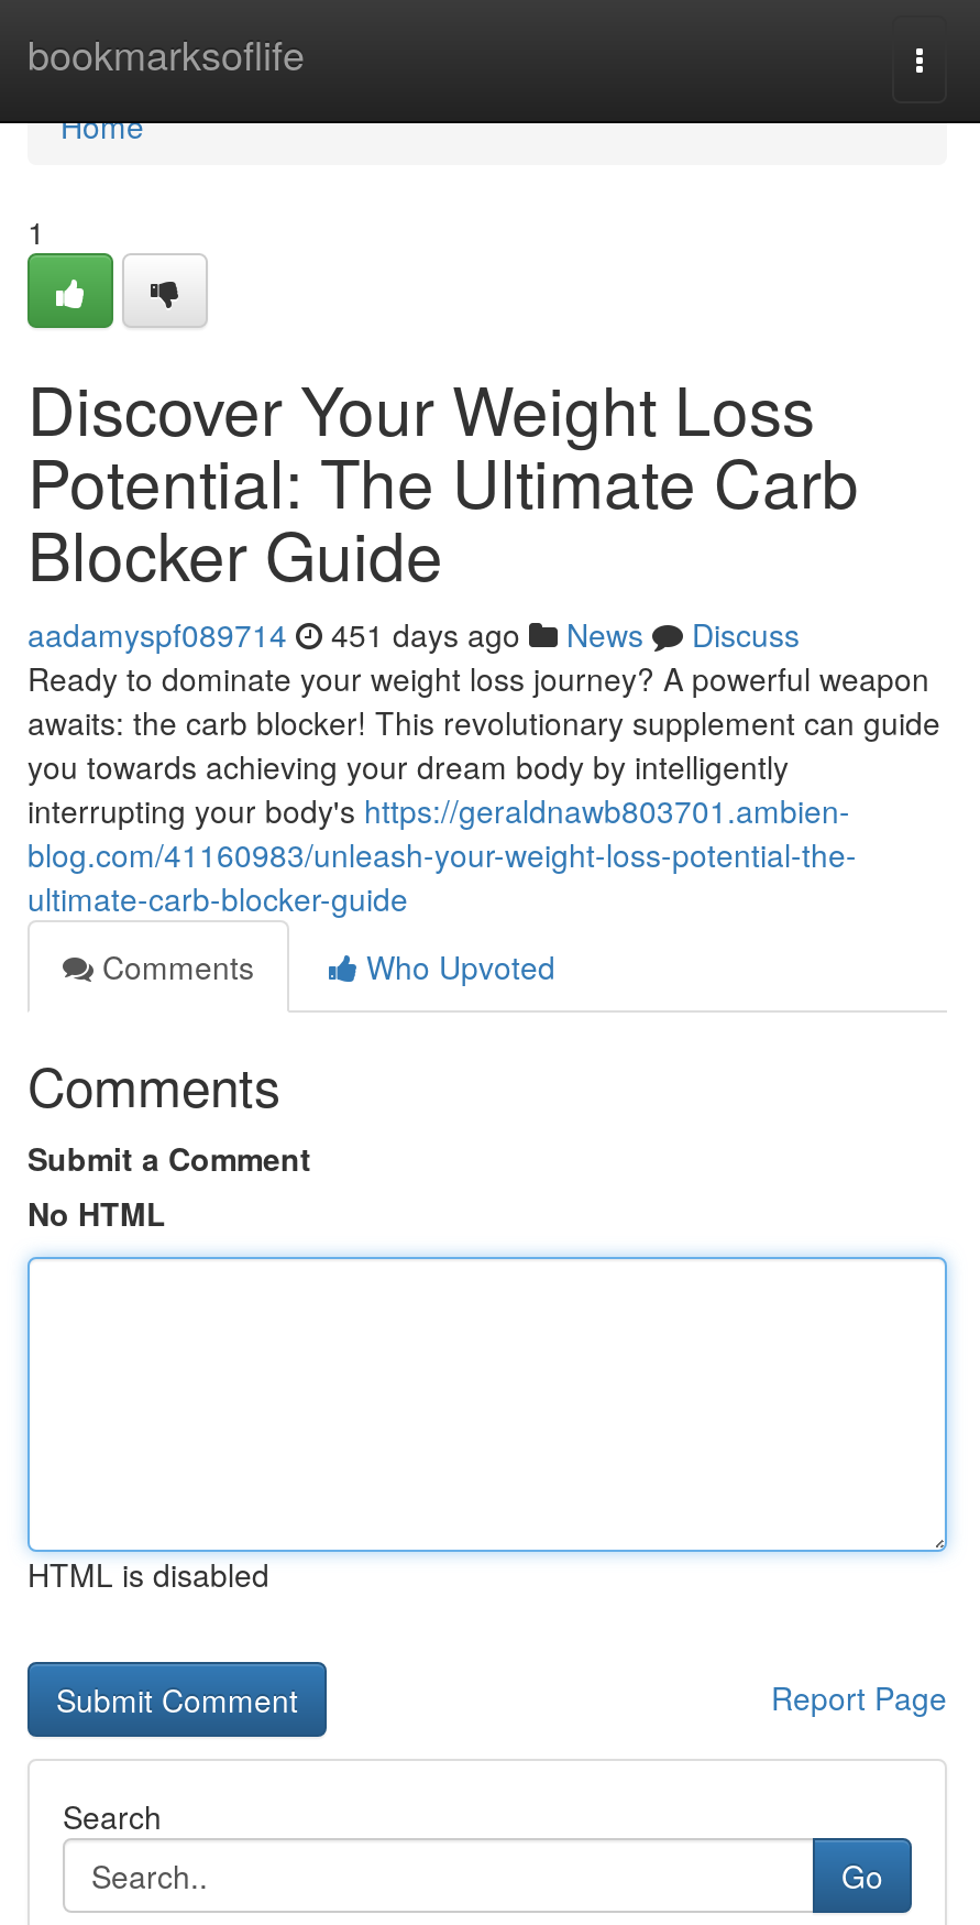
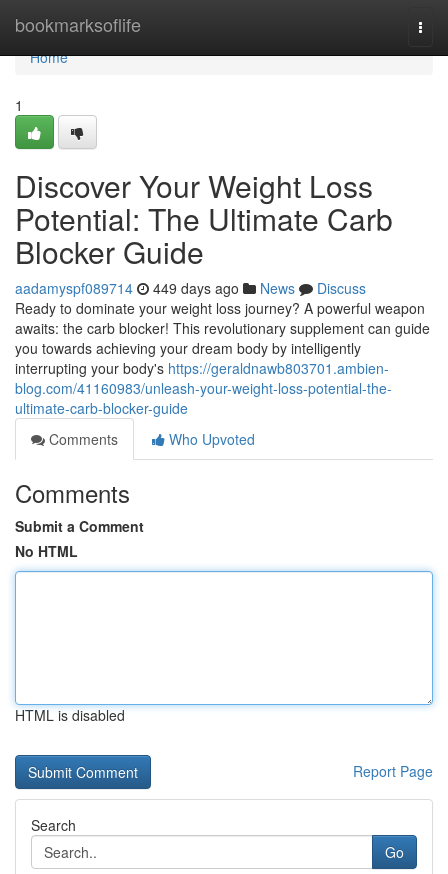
[27,612,800,656] aadamyspf089714 451 days ago News Discuss -> [15,278,366,298] aadamyspf089714 449 days ago News Discuss

